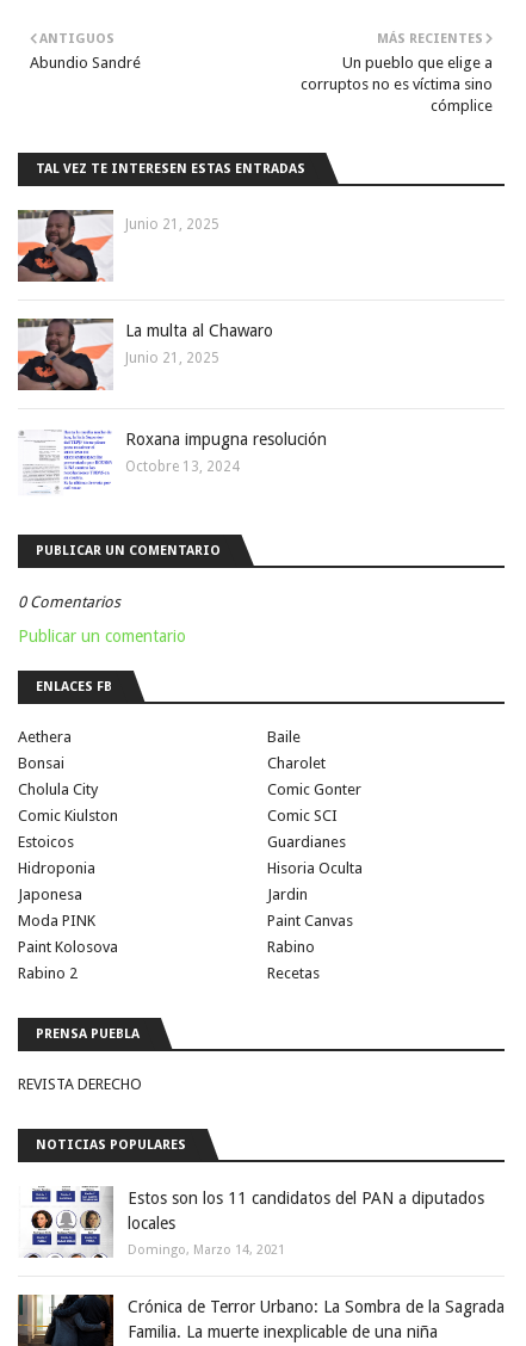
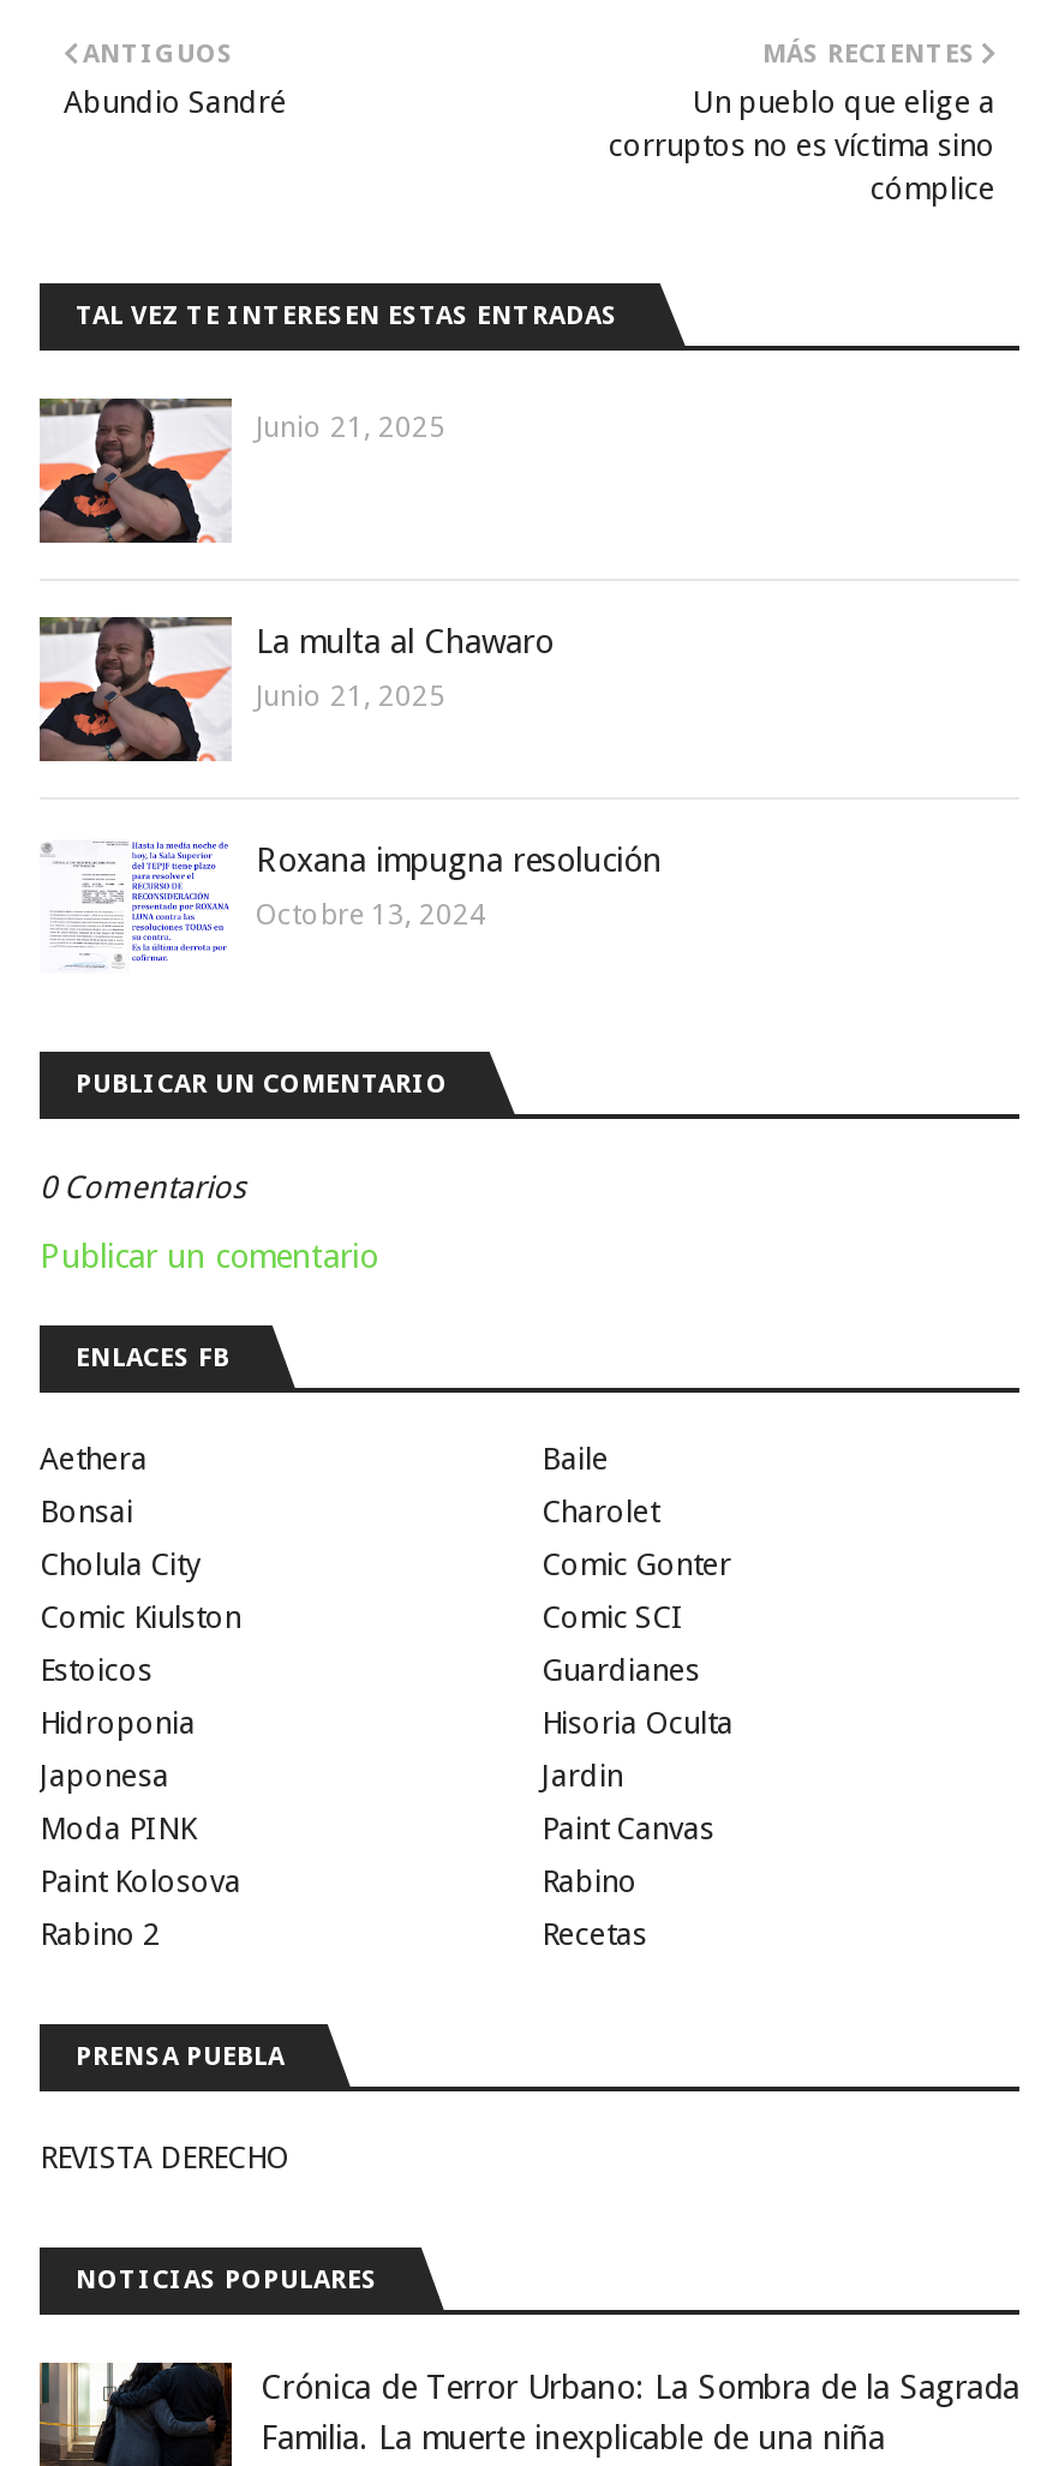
[18,1187,484,1271] [image] | Estos son los 11 candidatos del PAN a diputados | locales | Domingo, Marzo 14, 2021 -> none

